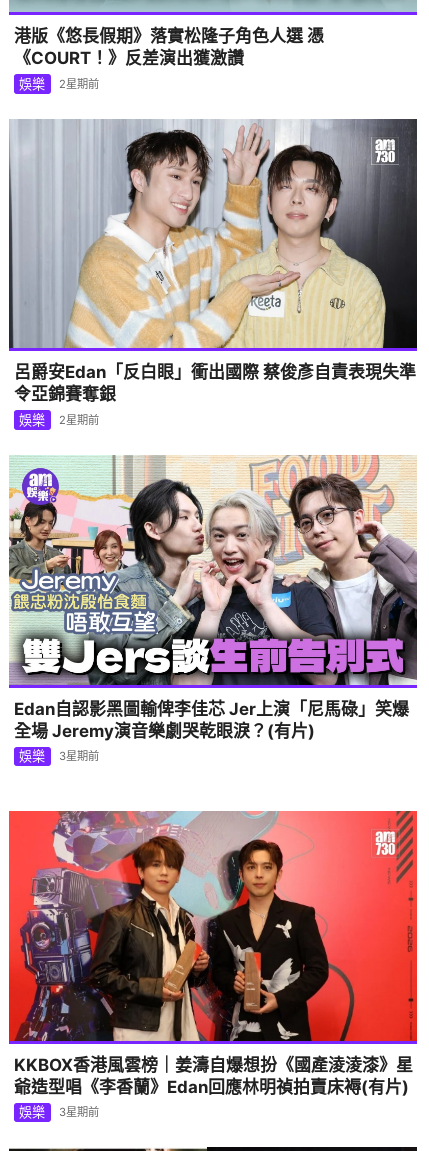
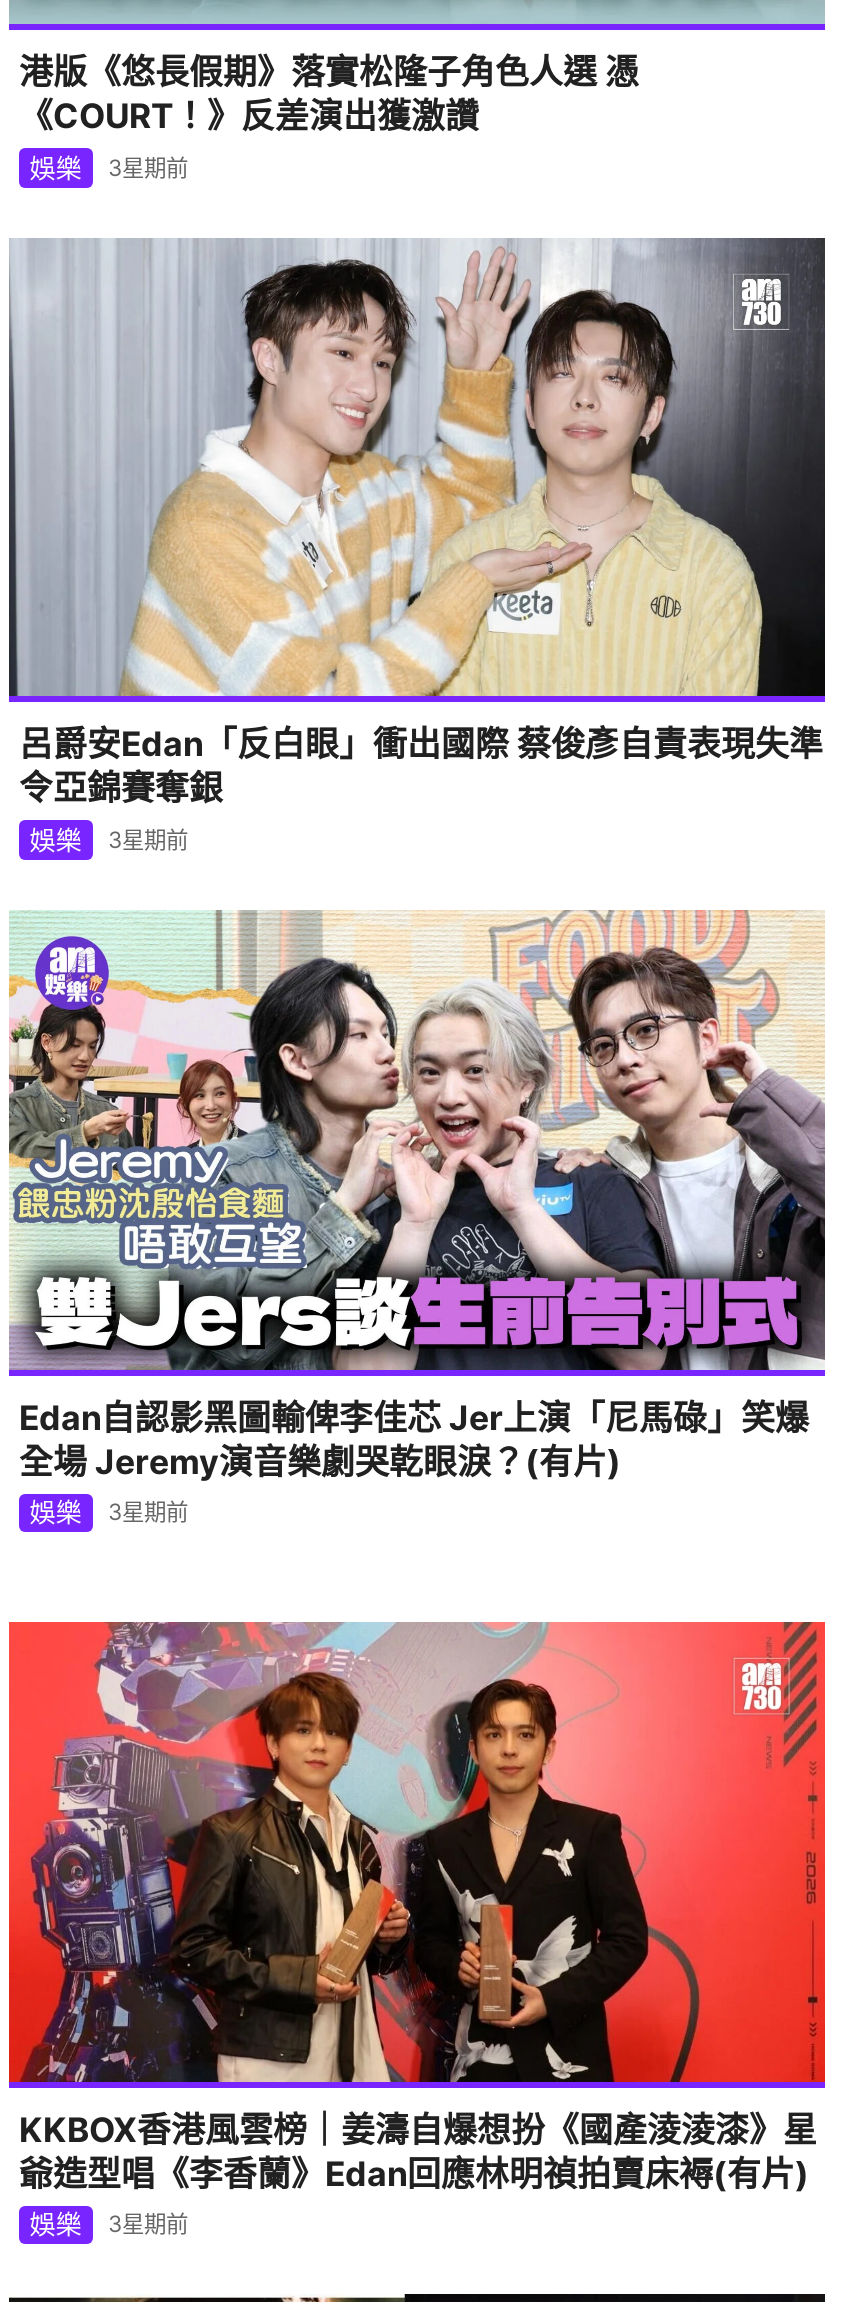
[19,76,98,92] 娛樂 2星期前 -> [29,151,188,183] 娛樂 3星期前
[19,412,98,428] 娛樂 2星期前 -> [29,823,188,855] 娛樂 3星期前

